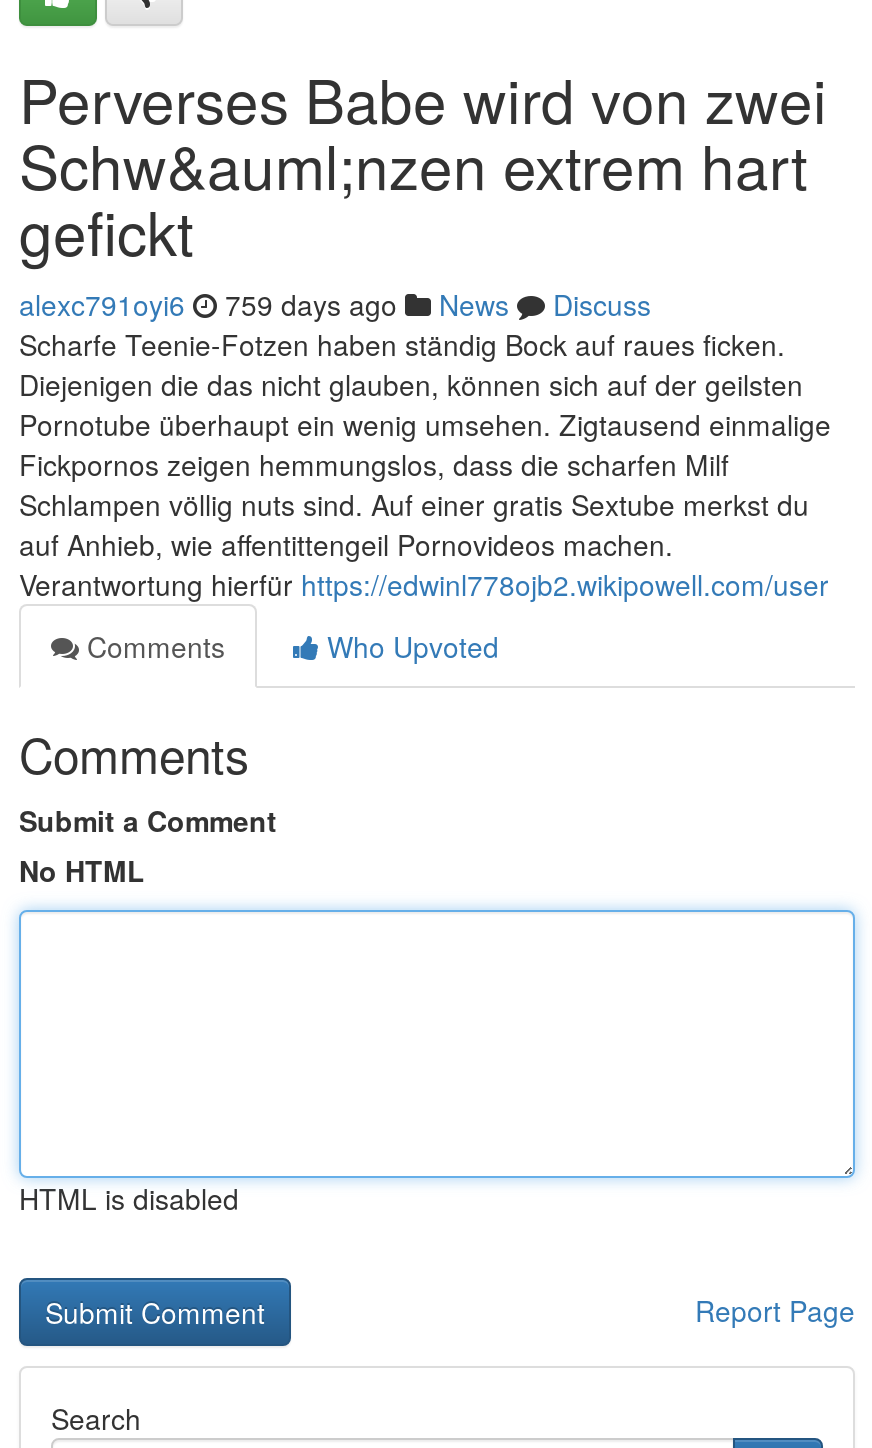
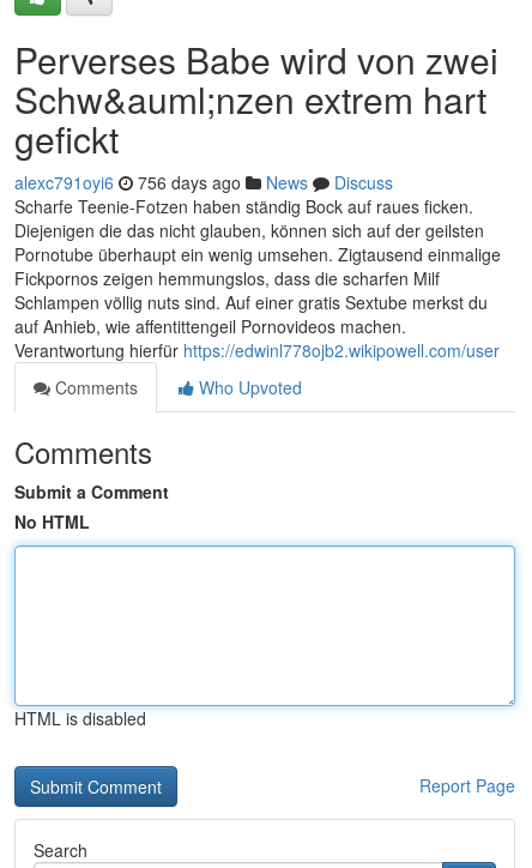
[19,284,651,324] alexc791oyi6 759 days ago News Discuss -> [14,170,393,194] alexc791oyi6 756 days ago News Discuss

